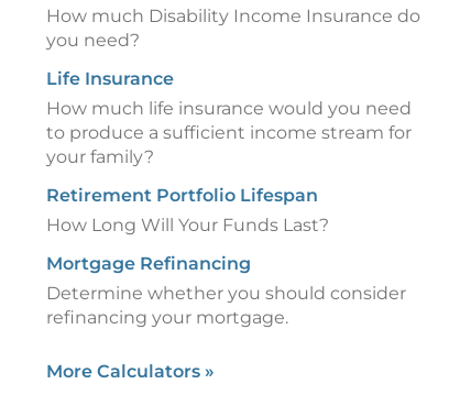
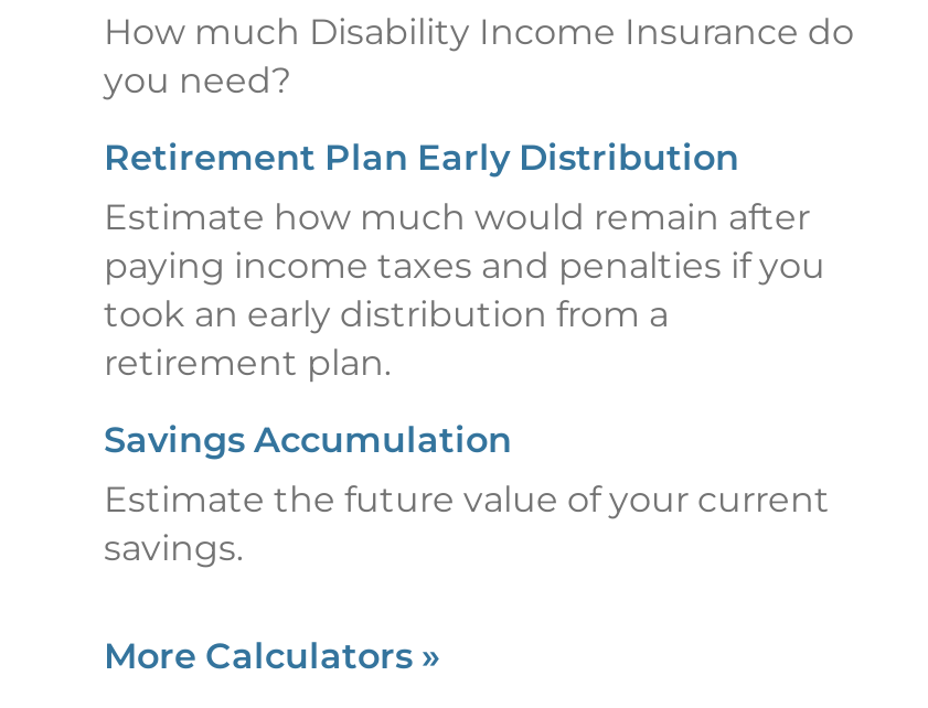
[46,68,412,327] Life Insurance | How much life insurance would you need | to produce a sufficient income stream for | your family? | Retirement Portfolio Lifespan | How Long Will Your Funds Last? | Mortgage Refinancing | Determine whether you should consider | refinancing your mortgage. -> [104,136,830,568] Retirement Plan Early Distribution | Estimate how much would remain after | paying income taxes and penalties if you | took an early distribution from a | retirement plan. | Savings Accumulation | Estimate the future value of your current | savings.

